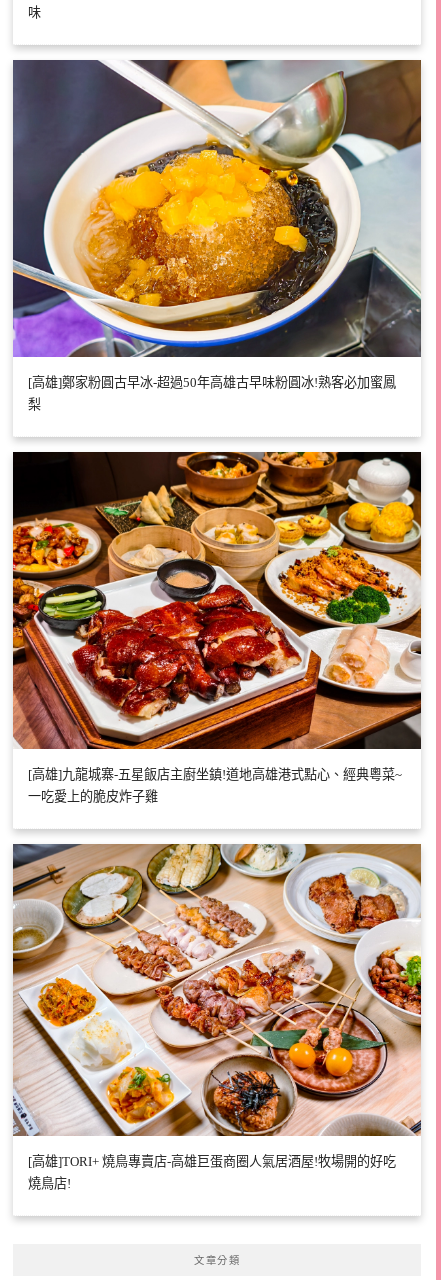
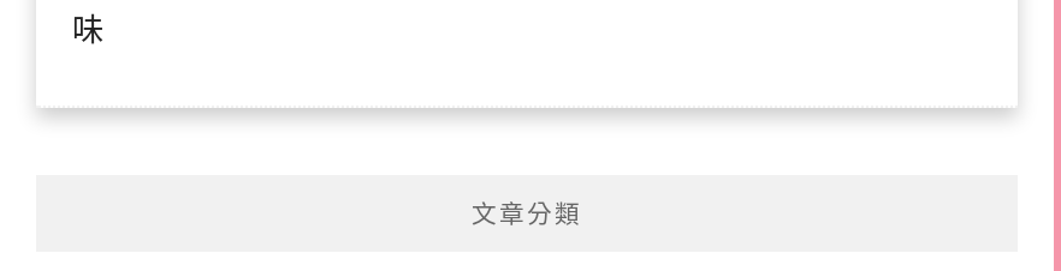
[12,59,422,412] [image] | [高雄]鄭家粉圓古早冰-超過50年高雄古早味粉圓冰!熟客必加蜜鳳 | 梨 -> none
[12,451,422,804] [image] | [高雄]九龍城寨-五星飯店主廚坐鎮!道地高雄港式點心、經典粵菜~ | 一吃愛上的脆皮炸子雞 -> none
[12,843,422,1191] [image] | [高雄]TORI+ 燒鳥專賣店-高雄巨蛋商圈人氣居酒屋!牧場開的好吃 | 燒鳥店! -> none

